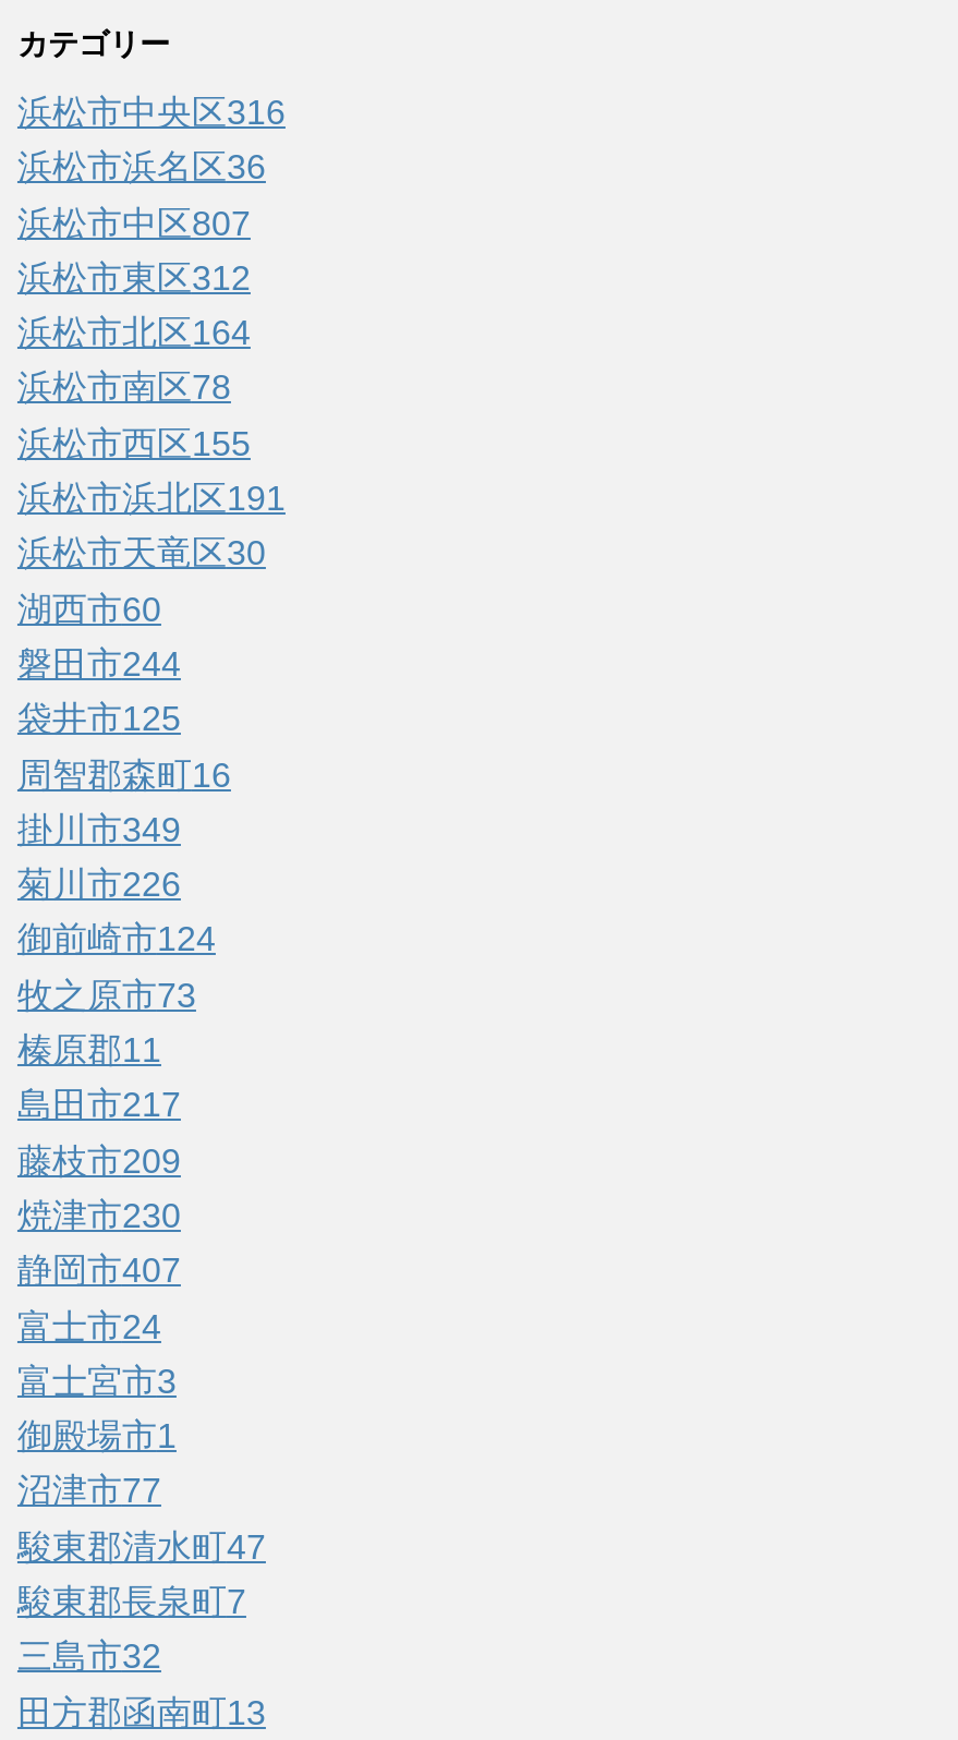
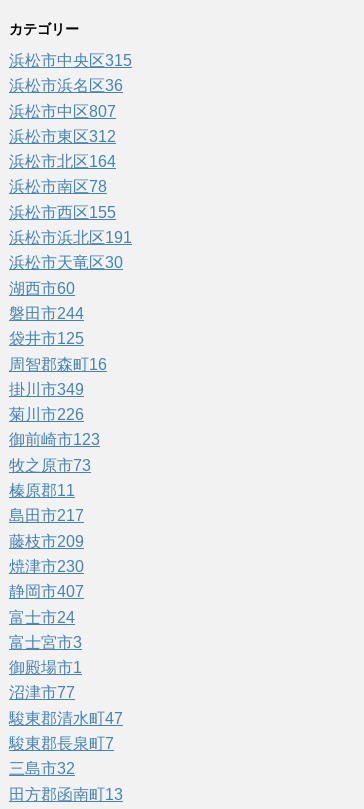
[17,94,286,131] 浜松市中央区316 -> [9,52,132,69] 浜松市中央区315
[17,921,216,958] 御前崎市124 -> [9,431,100,448] 御前崎市123

